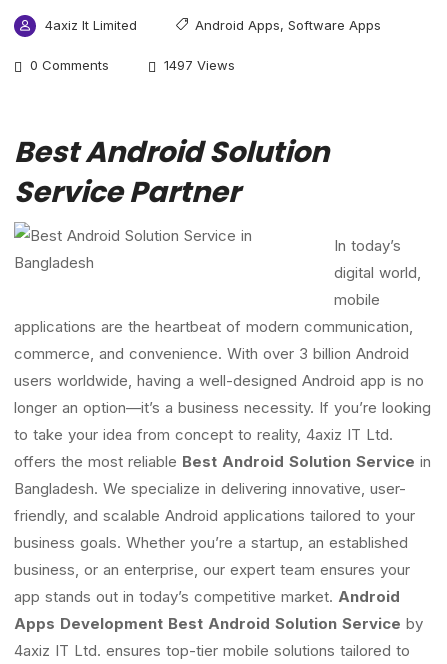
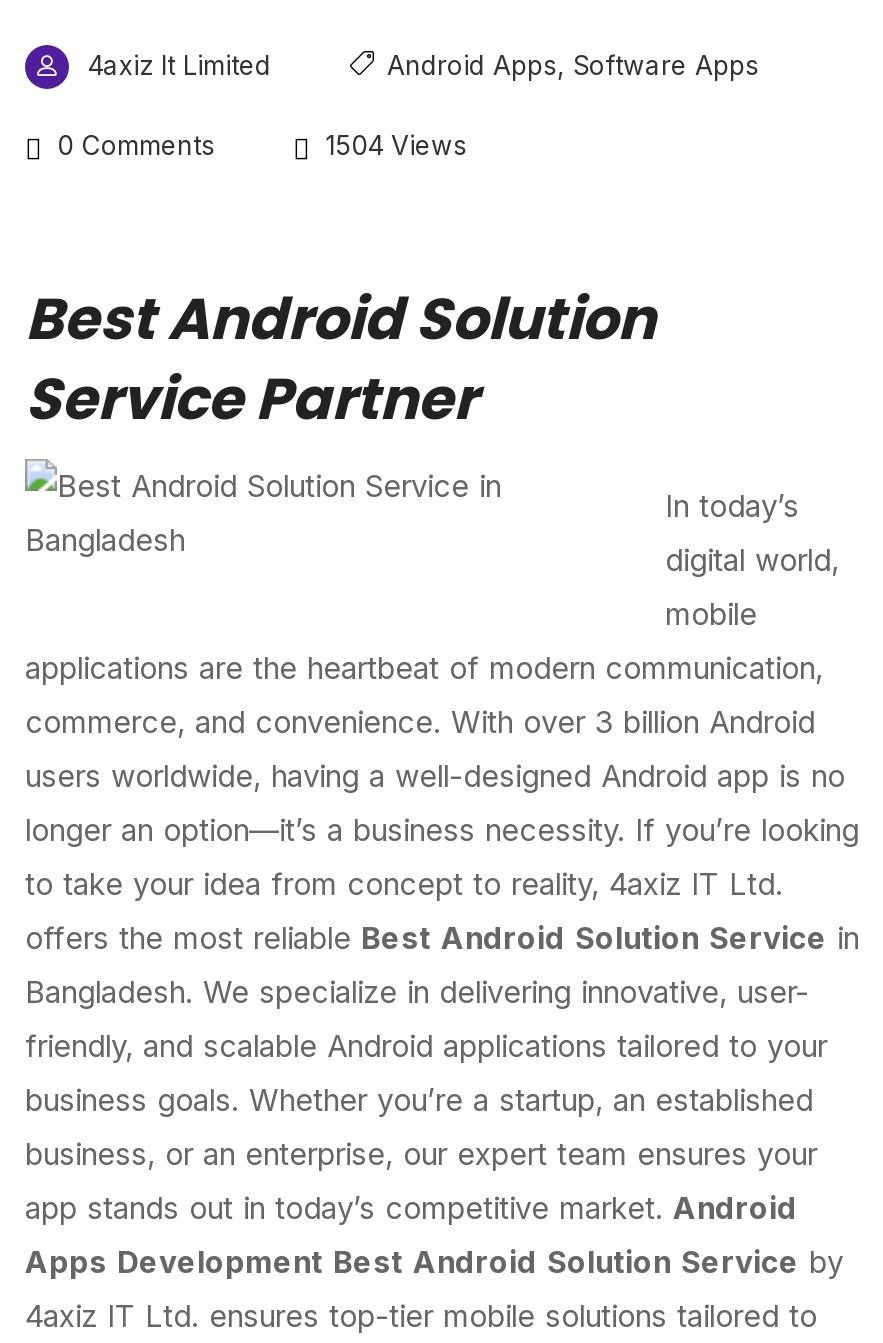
[160,57,235,73] 1497 Views -> [317,129,467,161] 1504 Views

